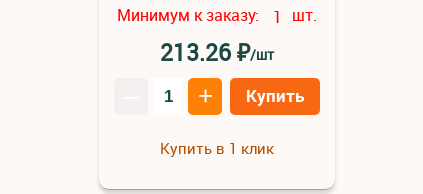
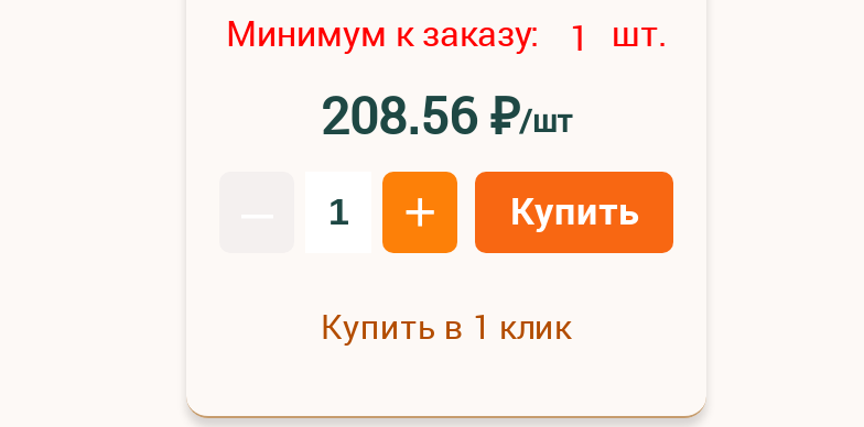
[160,37,274,68] 213.26 ₽/шт -> [321,81,572,150] 208.56 ₽/шт

